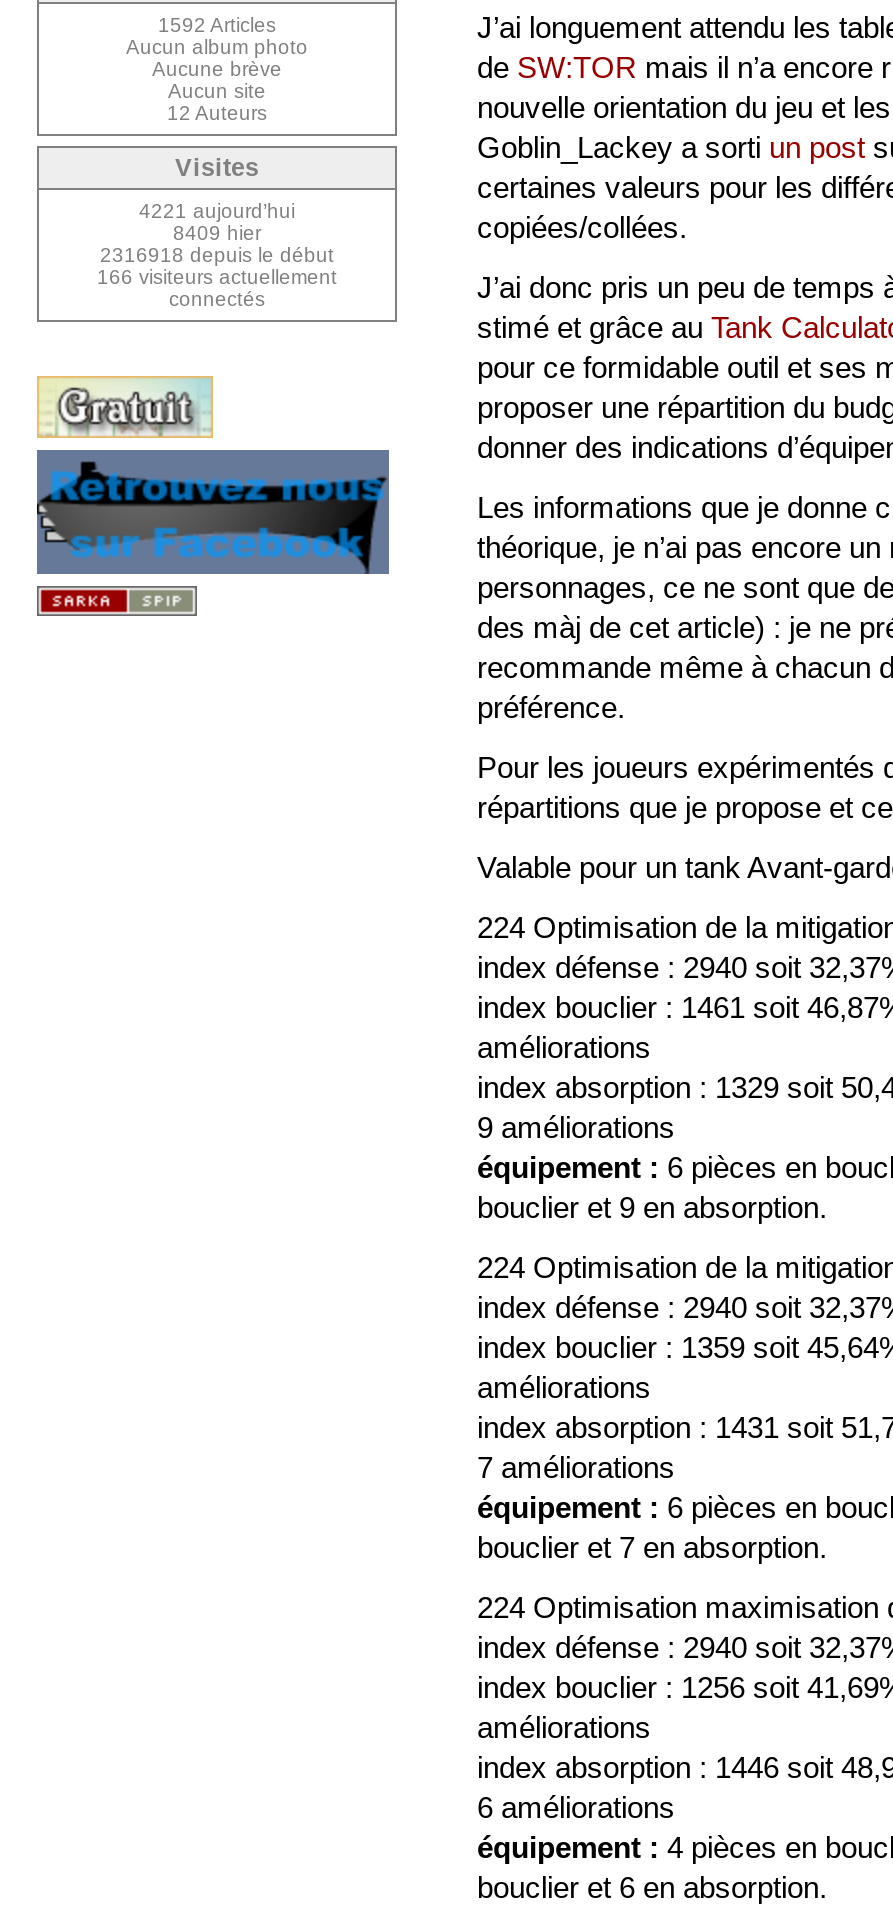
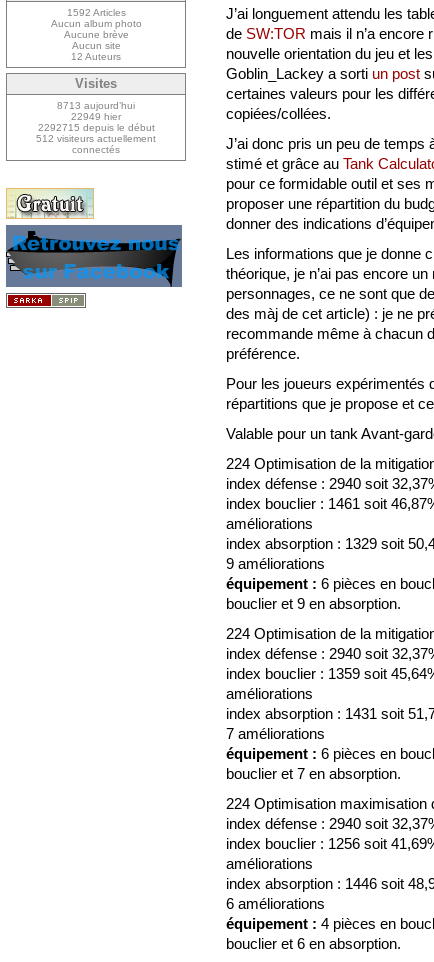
[139,200,295,222] 4221 aujourd’hui -> [57,100,135,111] 8713 aujourd’hui
[173,222,261,244] 8409 hier -> [71,111,121,122] 22949 hier
[100,244,334,266] 2316918 depuis le début -> [37,122,154,133] 2292715 depuis le début
[97,266,337,288] 166 visiteurs actuellement -> [36,133,156,144] 512 visiteurs actuellement

